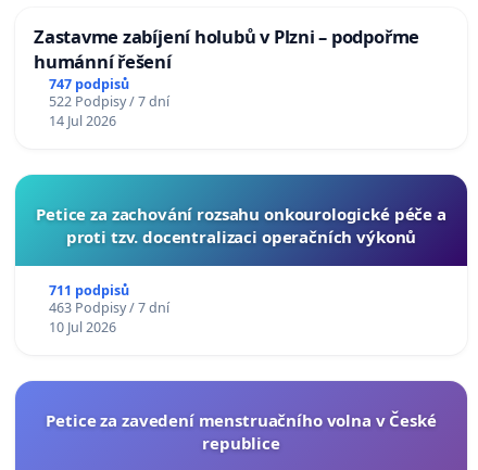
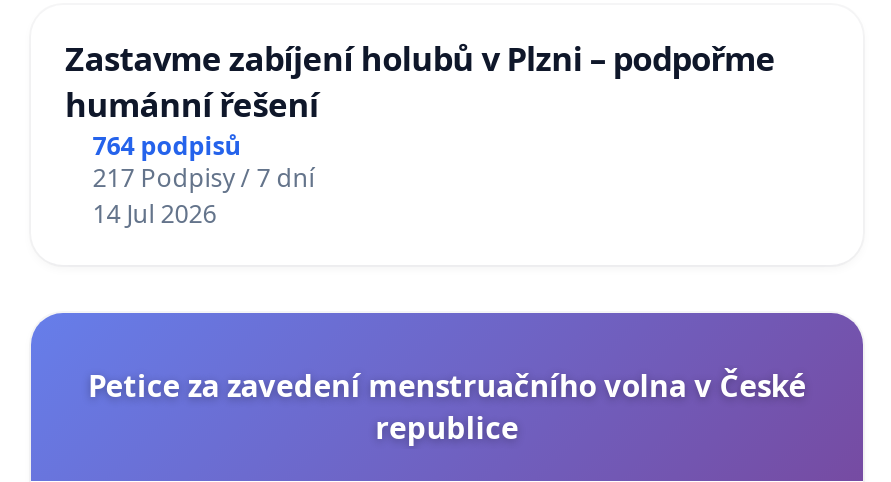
[49,74,129,93] 747 podpisů -> [93,129,241,163] 764 podpisů
[49,92,169,110] 522 Podpisy / 7 dní -> [93,161,315,195] 217 Podpisy / 7 dní
[15,174,466,336] [image] | Petice za zachování rozsahu onkourologické péče a | proti tzv. docentralizaci operačních výkonů | 711 podpisů | 463 Podpisy / 7 dní | 10 Jul 2026 -> none

